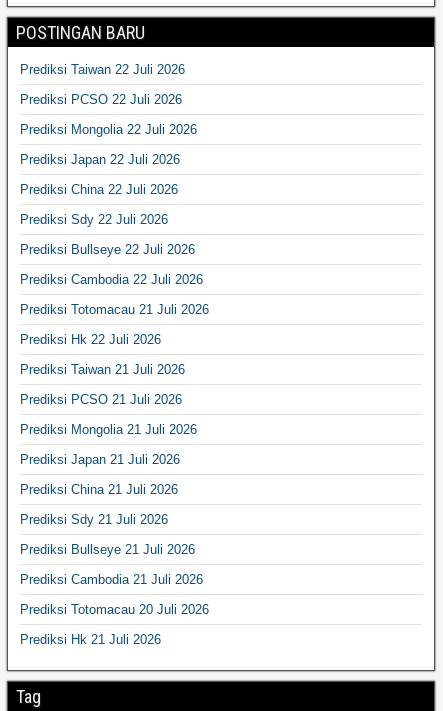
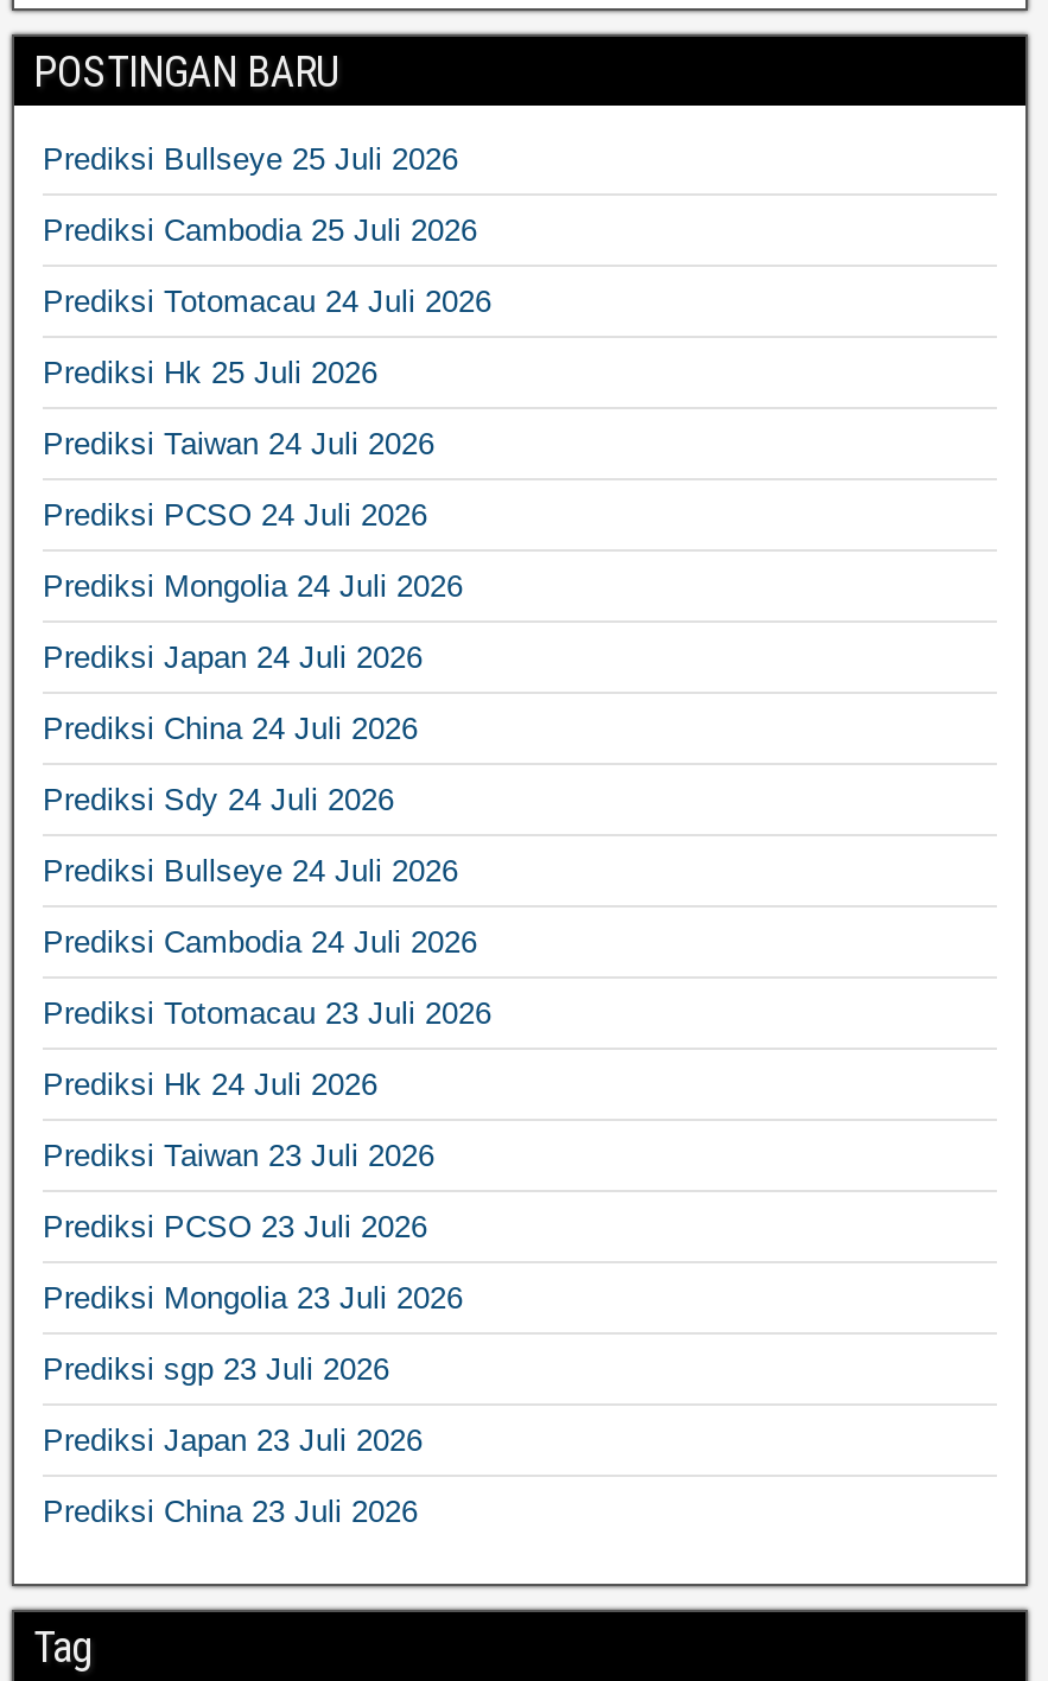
[20,62,185,77] Prediksi Taiwan 22 Juli 2026 -> [43,141,458,176] Prediksi Bullseye 25 Juli 2026
[20,92,182,107] Prediksi PCSO 22 Juli 2026 -> [43,212,477,247] Prediksi Cambodia 25 Juli 2026
[20,122,197,137] Prediksi Mongolia 22 Juli 2026 -> [43,283,491,319] Prediksi Totomacau 24 Juli 2026
[20,152,180,167] Prediksi Japan 22 Juli 2026 -> [43,354,377,390] Prediksi Hk 25 Juli 2026
[20,182,178,197] Prediksi China 22 Juli 2026 -> [43,425,434,461] Prediksi Taiwan 24 Juli 2026
[20,212,168,227] Prediksi Sdy 22 Juli 2026 -> [43,497,427,532] Prediksi PCSO 24 Juli 2026
[20,242,195,257] Prediksi Bullseye 22 Juli 2026 -> [43,568,463,603] Prediksi Mongolia 24 Juli 2026
[20,272,203,287] Prediksi Cambodia 22 Juli 2026 -> [43,639,423,675] Prediksi Japan 24 Juli 2026
[20,302,209,317] Prediksi Totomacau 21 Juli 2026 -> [43,710,418,746] Prediksi China 24 Juli 2026
[20,332,161,347] Prediksi Hk 22 Juli 2026 -> [43,781,394,817] Prediksi Sdy 24 Juli 2026
[20,362,185,377] Prediksi Taiwan 21 Juli 2026 -> [43,852,458,888] Prediksi Bullseye 24 Juli 2026
[20,392,182,407] Prediksi PCSO 21 Juli 2026 -> [43,924,477,959] Prediksi Cambodia 24 Juli 2026
[20,422,197,437] Prediksi Mongolia 21 Juli 2026 -> [43,995,491,1030] Prediksi Totomacau 23 Juli 2026
[20,452,180,467] Prediksi Japan 21 Juli 2026 -> [43,1066,377,1102] Prediksi Hk 24 Juli 2026
[20,482,178,497] Prediksi China 21 Juli 2026 -> [43,1137,434,1173] Prediksi Taiwan 23 Juli 2026
[20,512,168,527] Prediksi Sdy 21 Juli 2026 -> [43,1208,427,1244] Prediksi PCSO 23 Juli 2026
[20,542,195,557] Prediksi Bullseye 21 Juli 2026 -> [43,1280,463,1315] Prediksi Mongolia 23 Juli 2026
[20,572,203,587] Prediksi Cambodia 21 Juli 2026 -> [43,1351,389,1386] Prediksi sgp 23 Juli 2026
[20,602,209,617] Prediksi Totomacau 20 Juli 2026 -> [43,1422,423,1457] Prediksi Japan 23 Juli 2026
[20,632,161,647] Prediksi Hk 21 Juli 2026 -> [43,1493,418,1529] Prediksi China 23 Juli 2026

